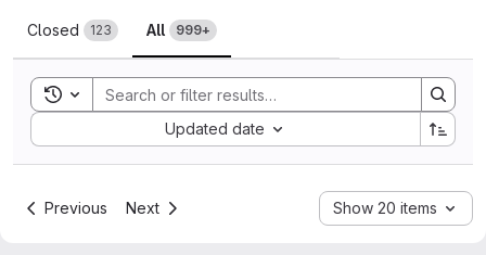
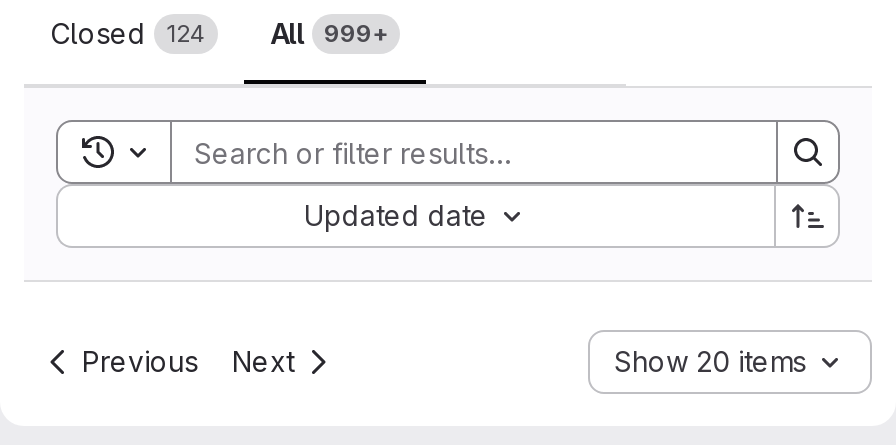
[27,21,112,39] Closed 123 -> [50,16,206,50] Closed 124

